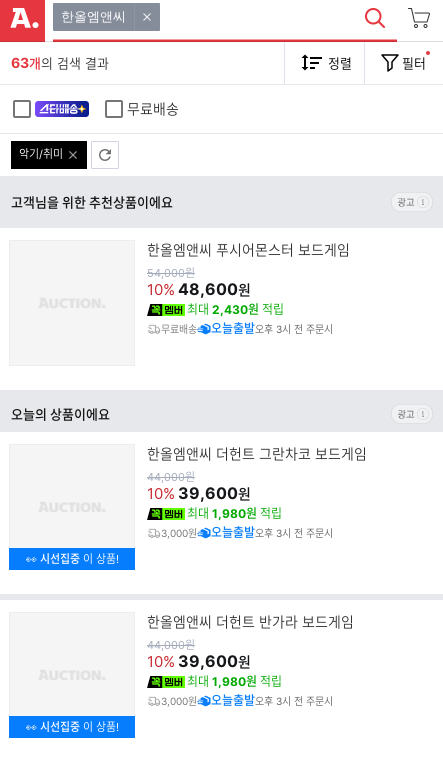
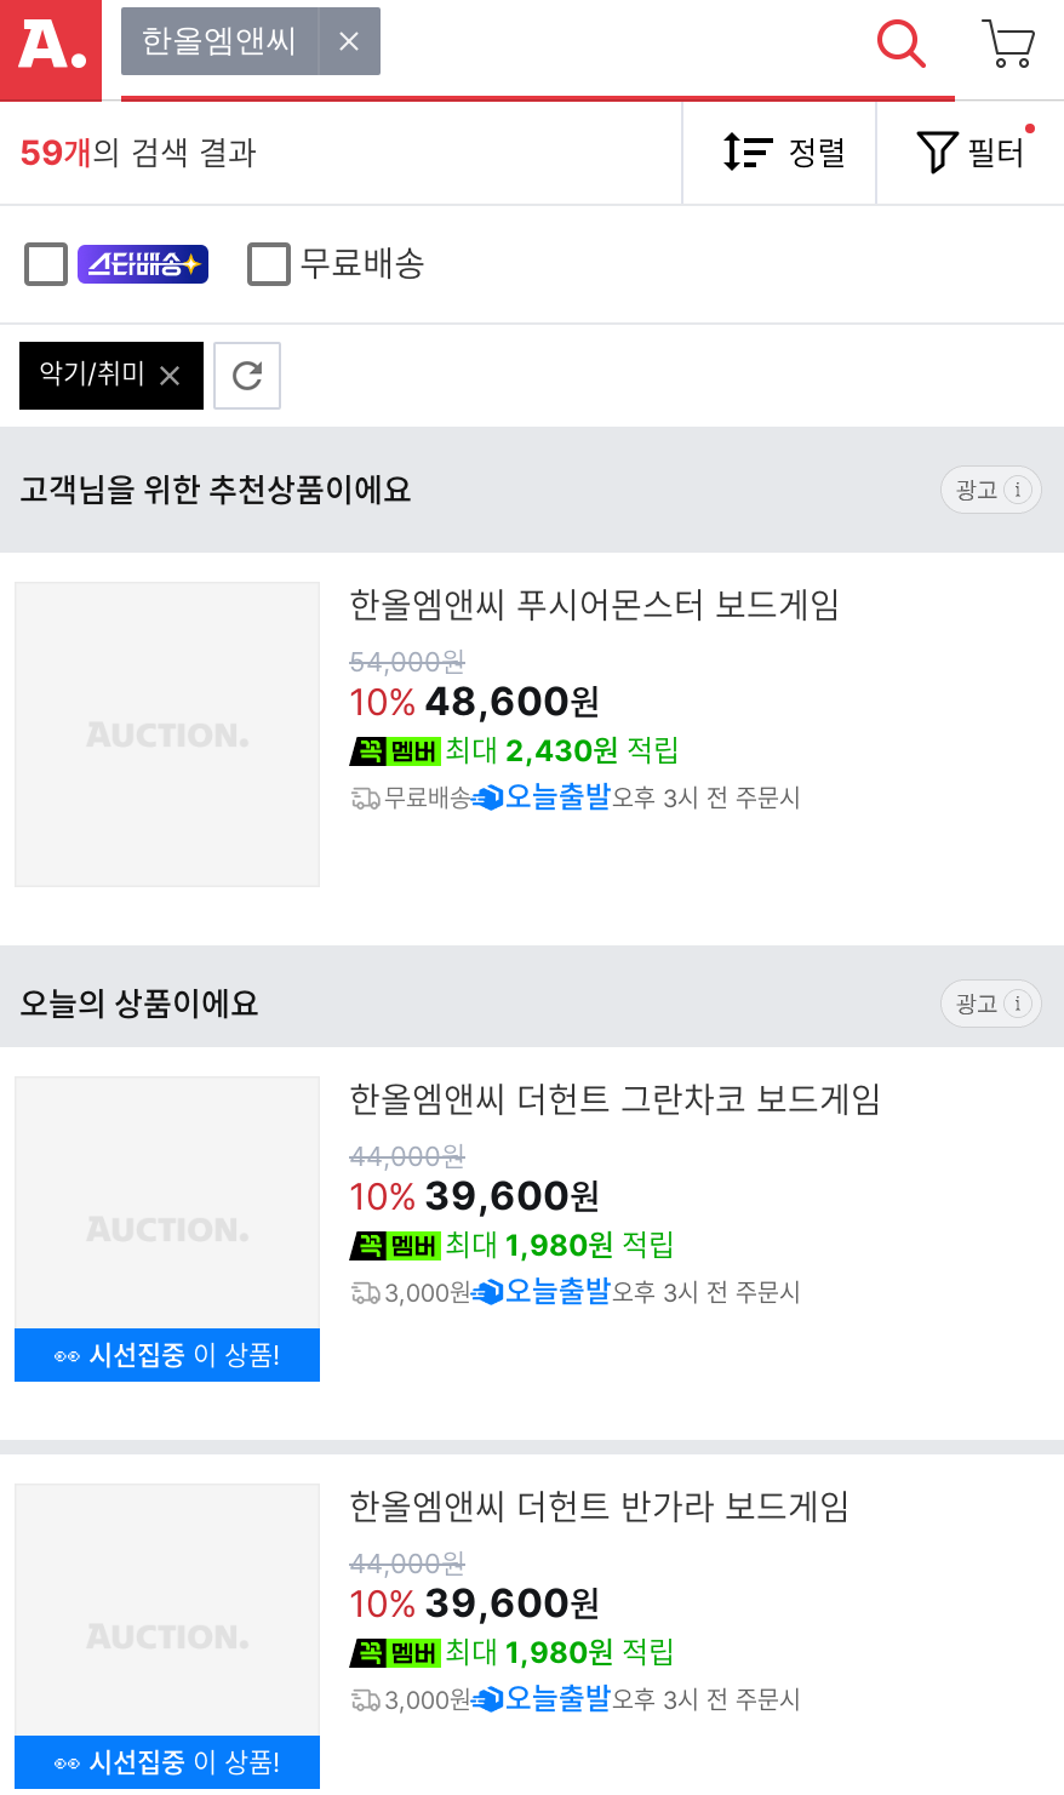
[11,54,109,71] 63개의 검색 결과 -> [19,131,257,172] 59개의 검색 결과

